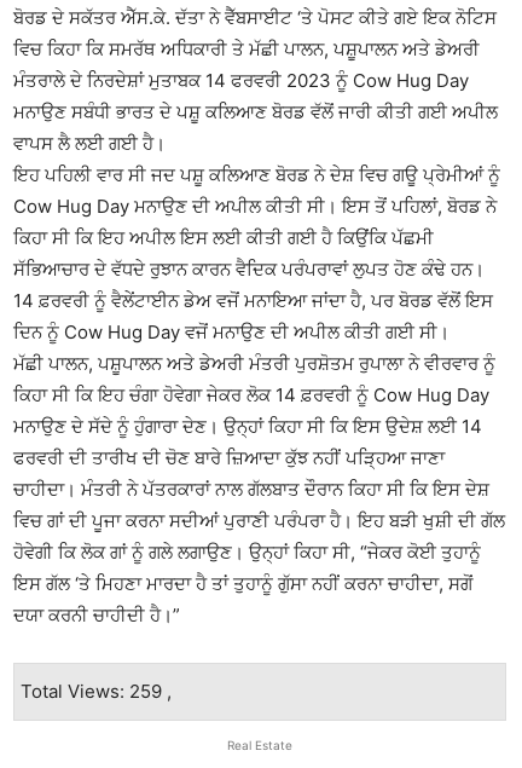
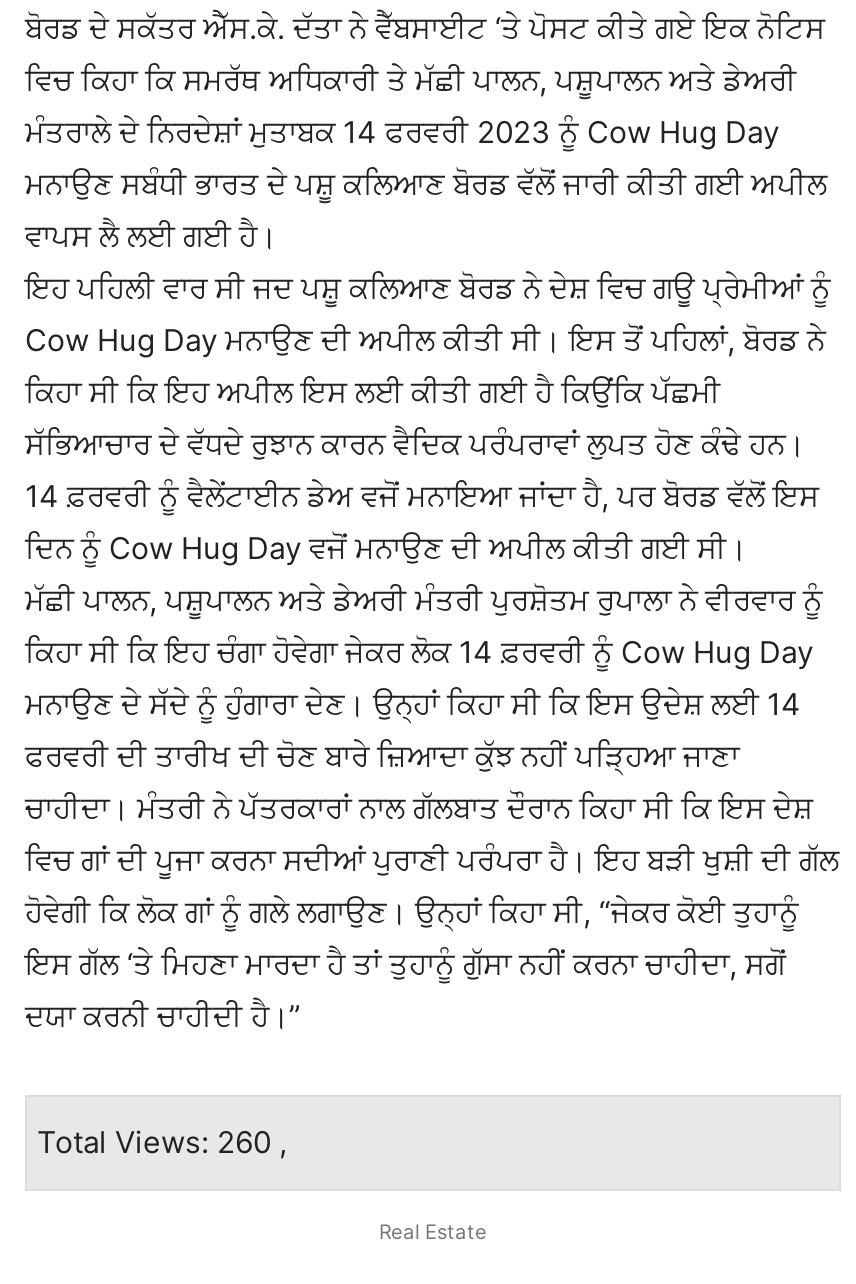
[21,679,172,702] Total Views: 259 , -> [37,1123,287,1161] Total Views: 260 ,

